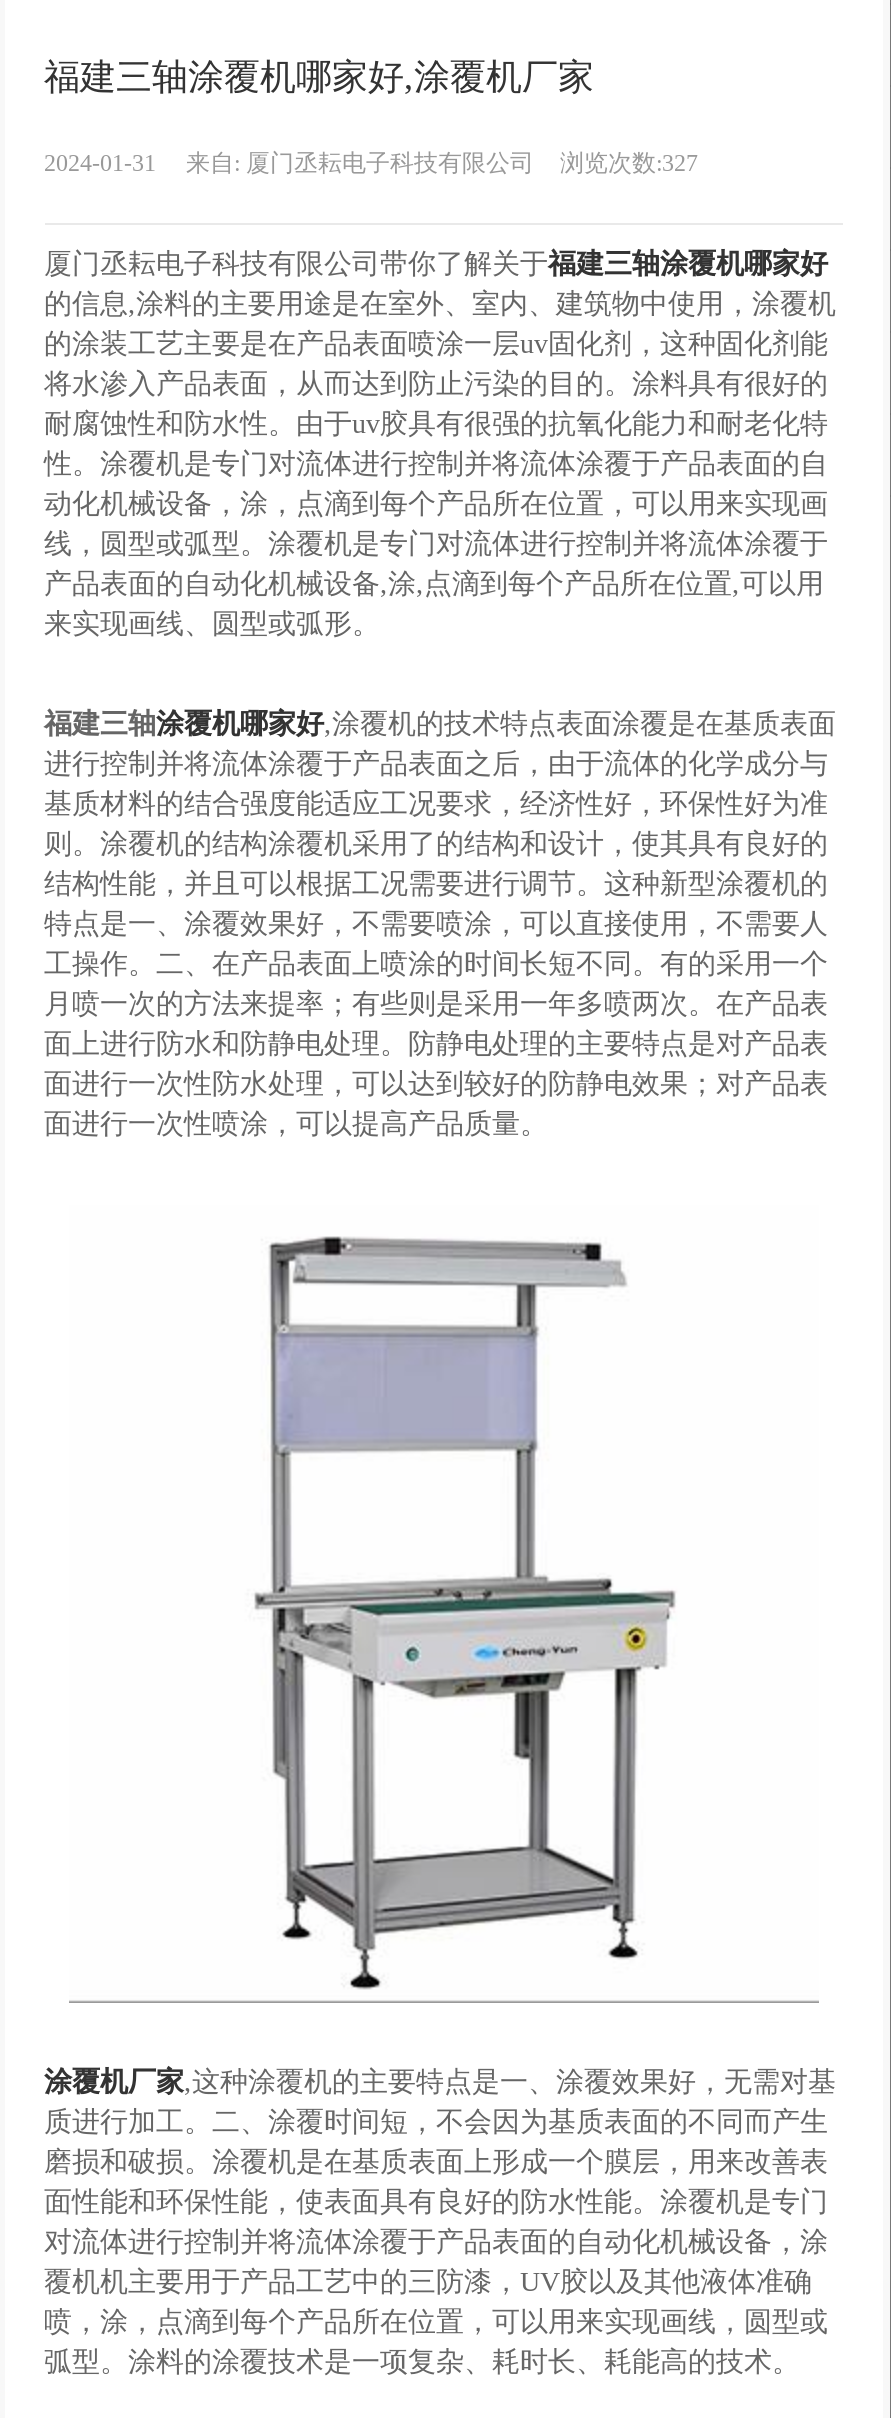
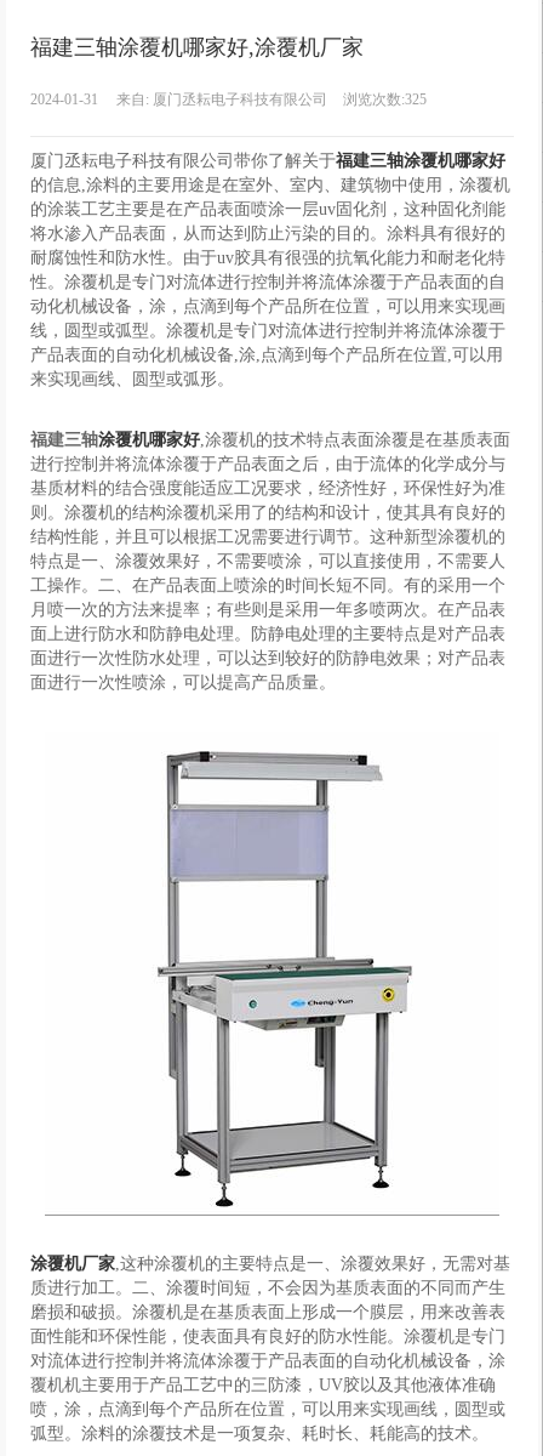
[44,149,698,177] 2024-01-31 来自:厦门丞耘电子科技有限公司 浏览次数:327 -> [30,91,426,108] 2024-01-31 来自:厦门丞耘电子科技有限公司 浏览次数:325

